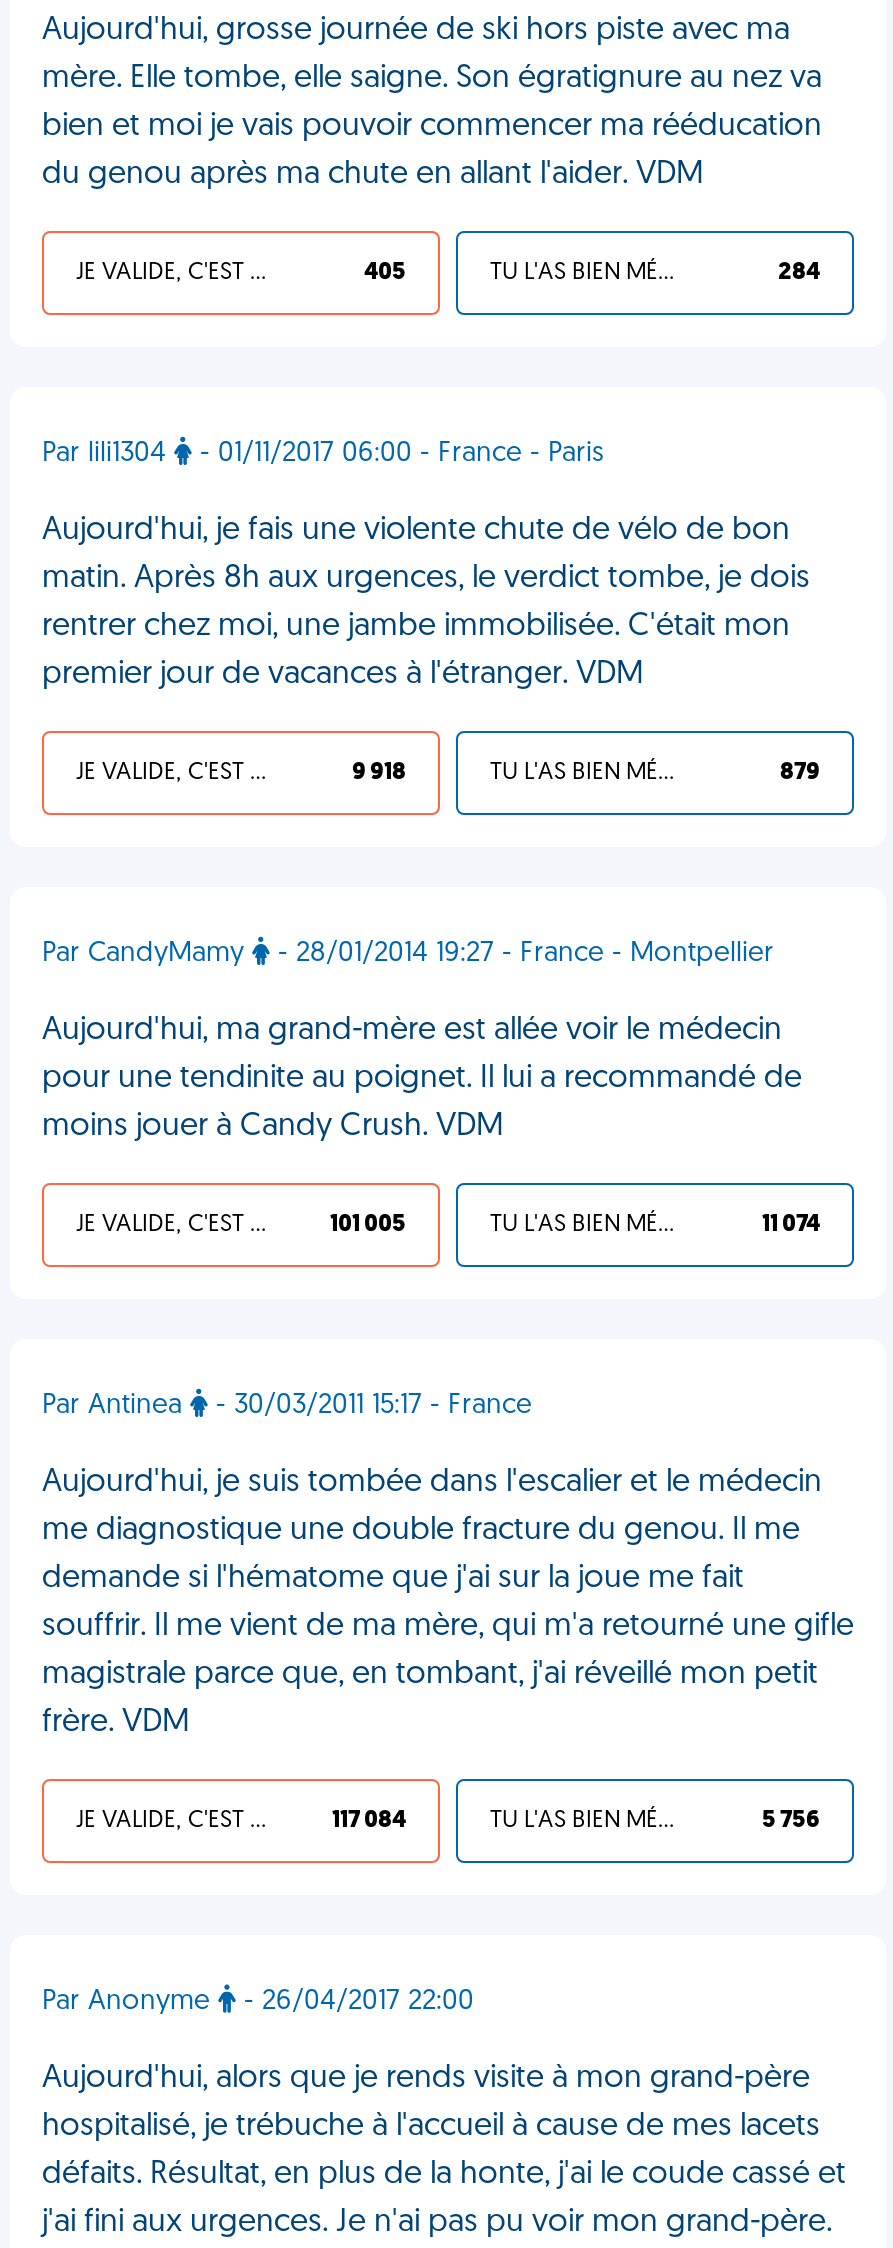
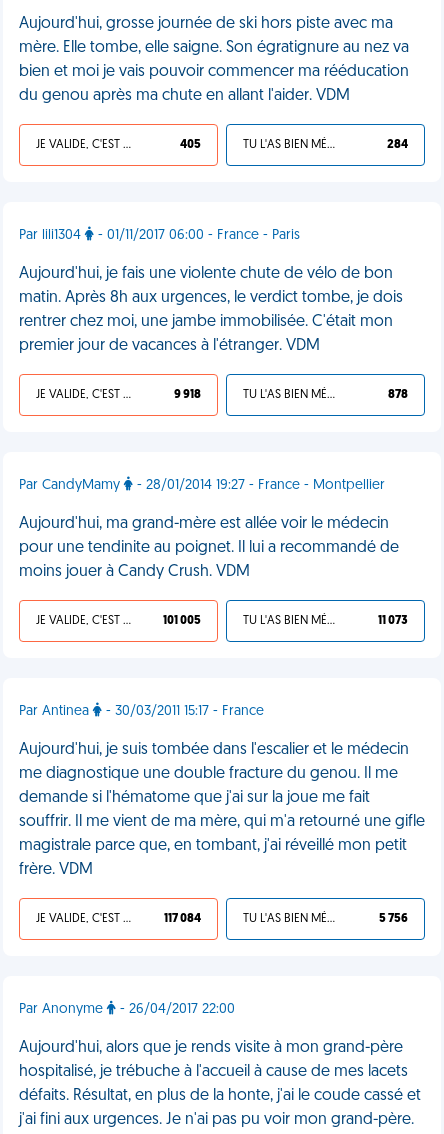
[780,761,820,785] 879 -> [388,389,408,401] 878
[762,1213,820,1237] 11 074 -> [378,615,408,627] 11 073

